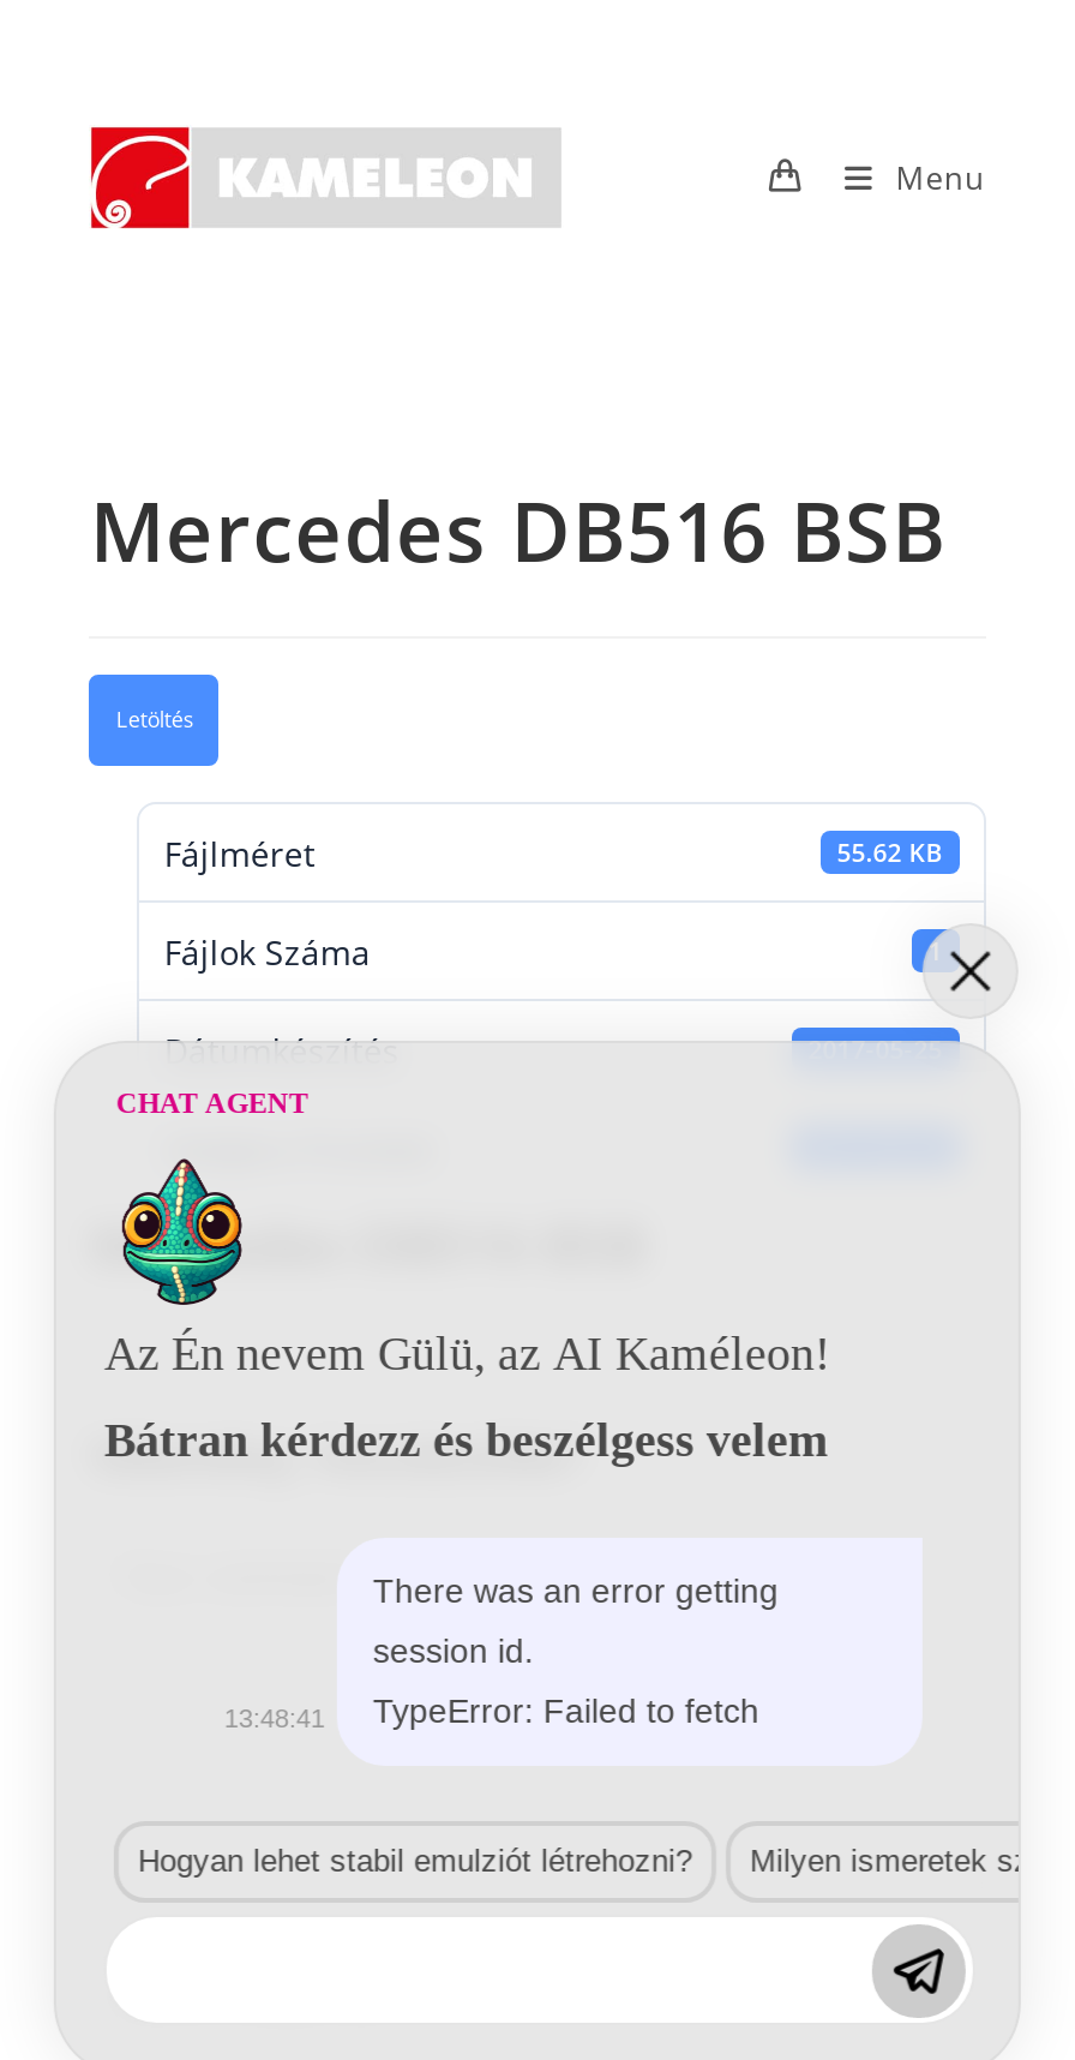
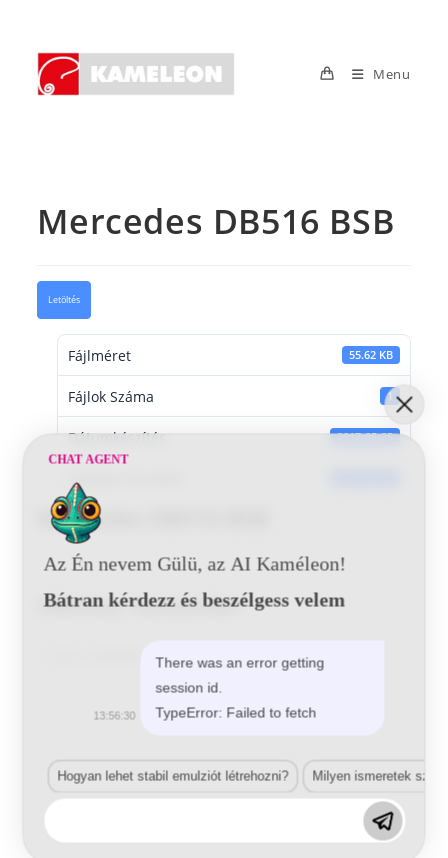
[224,1690,759,1731] 13:48:41 TypeError: Failed to fetch -> [93,704,316,721] 13:56:30 TypeError: Failed to fetch

